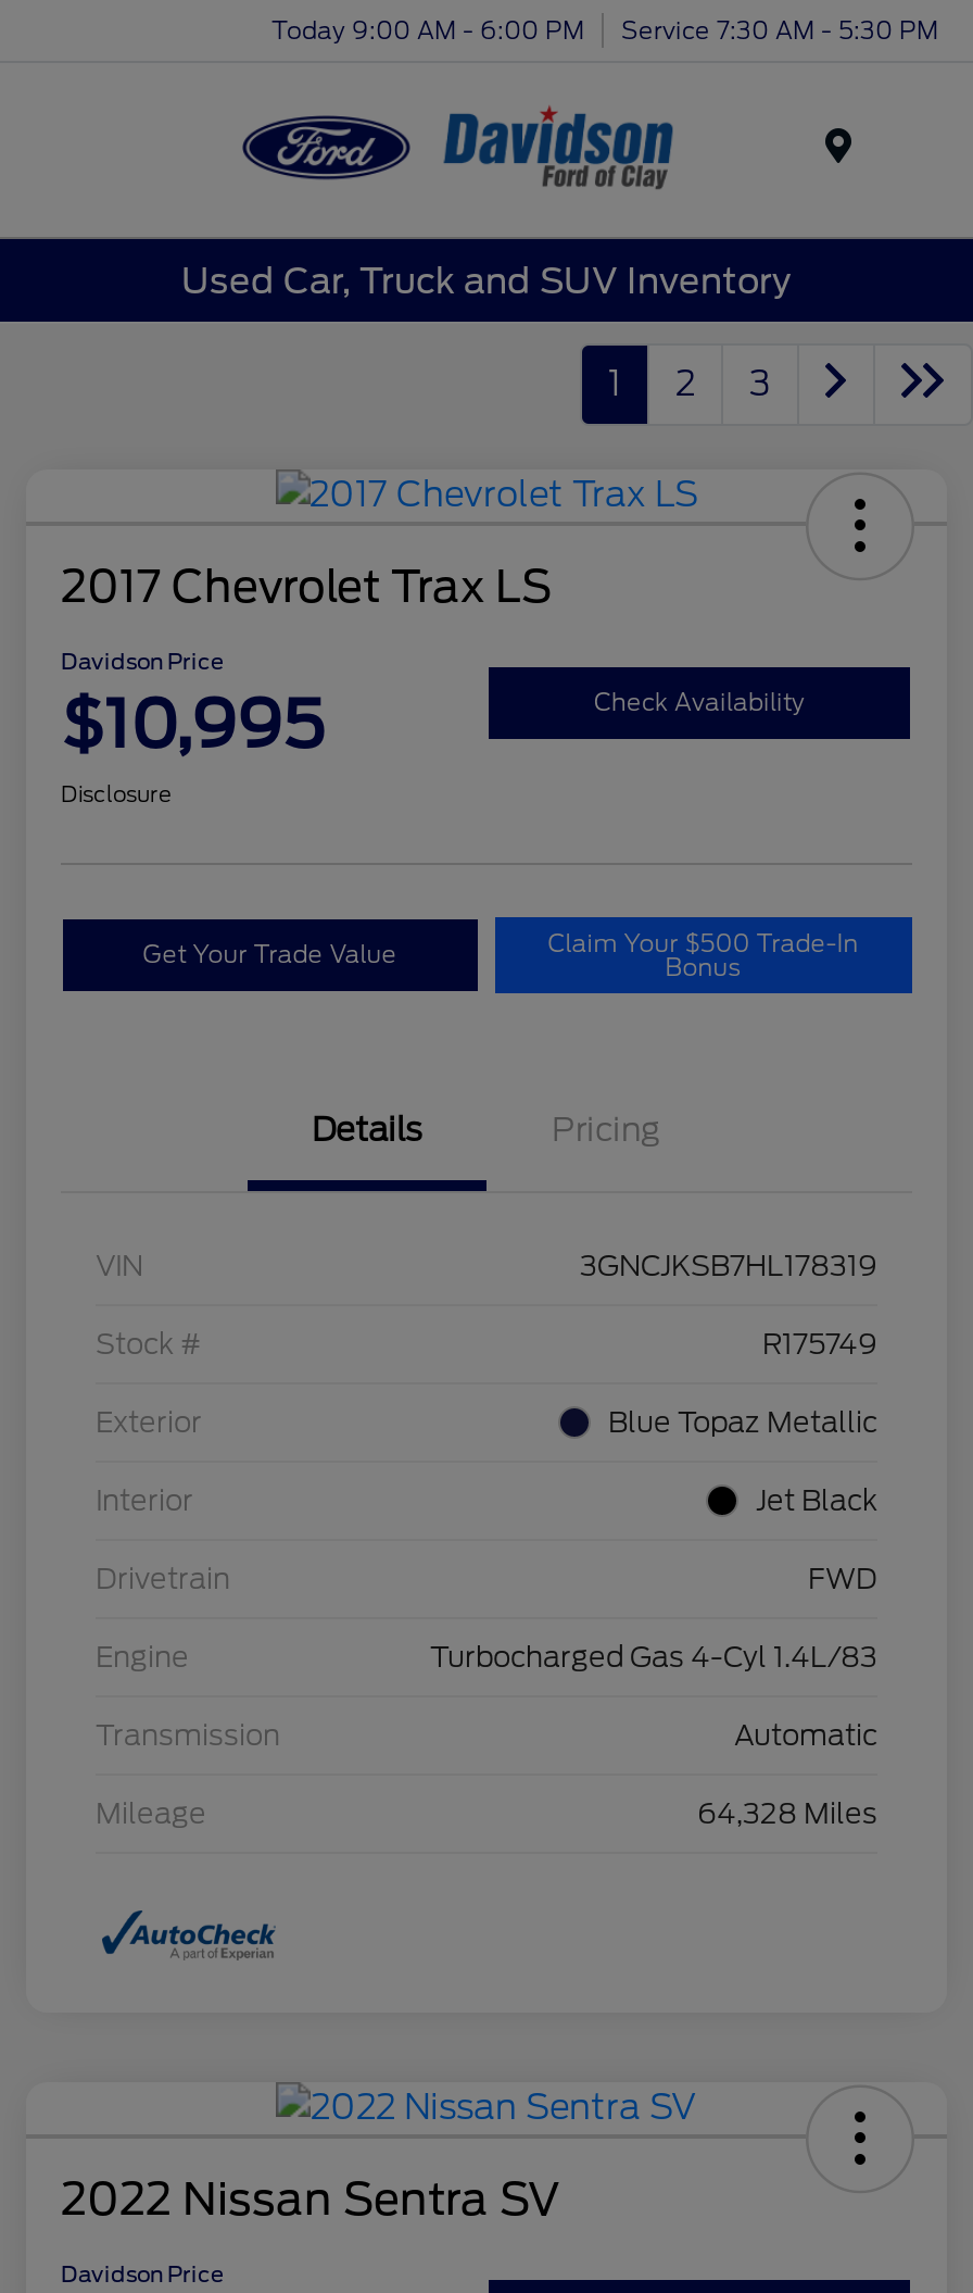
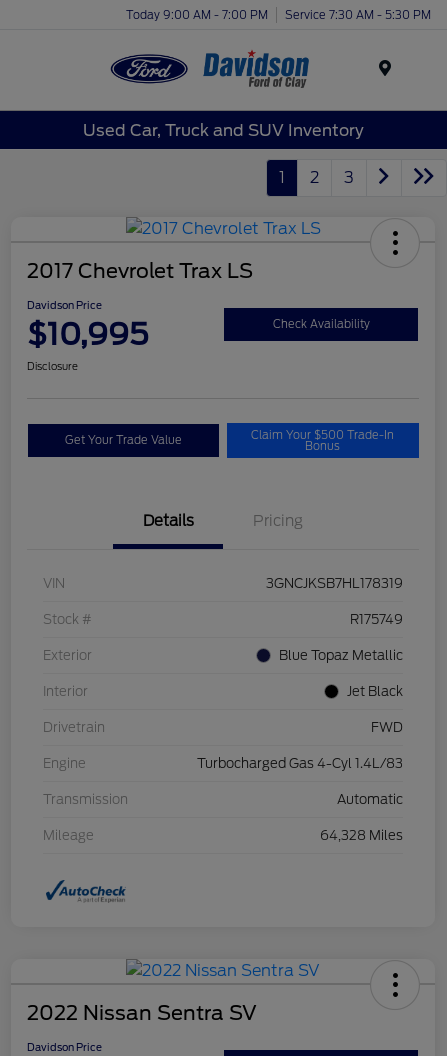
[271,14,938,45] Today 9:00 AM - 6:00 PM Service 7:30 AM - 5:30 PM -> [126,7,431,21] Today 9:00 AM - 7:00 PM Service 7:30 AM - 5:30 PM

